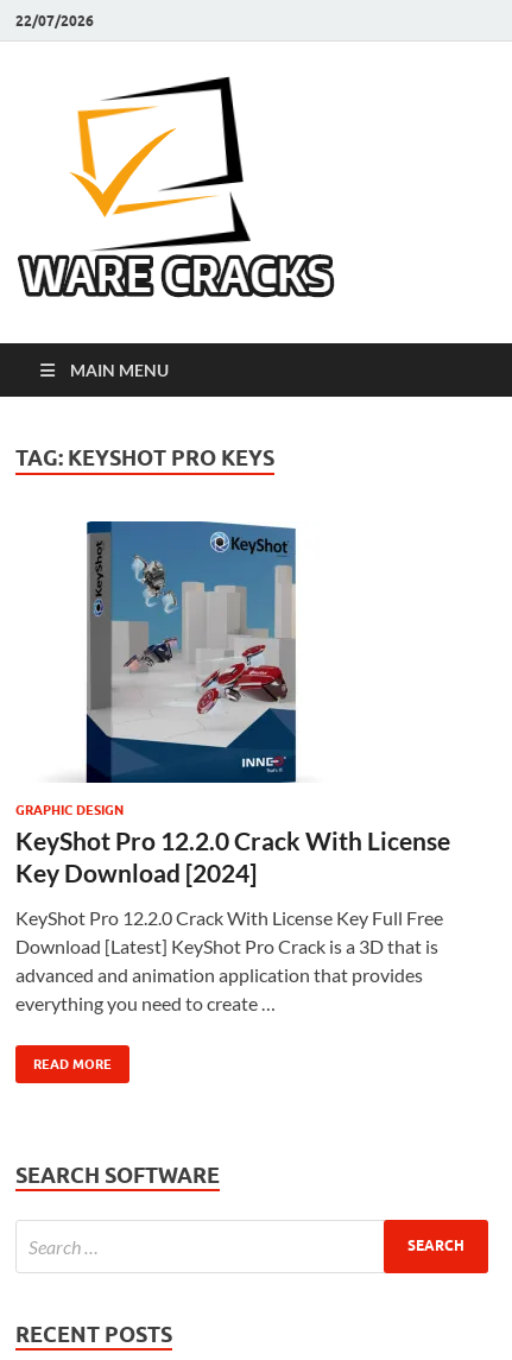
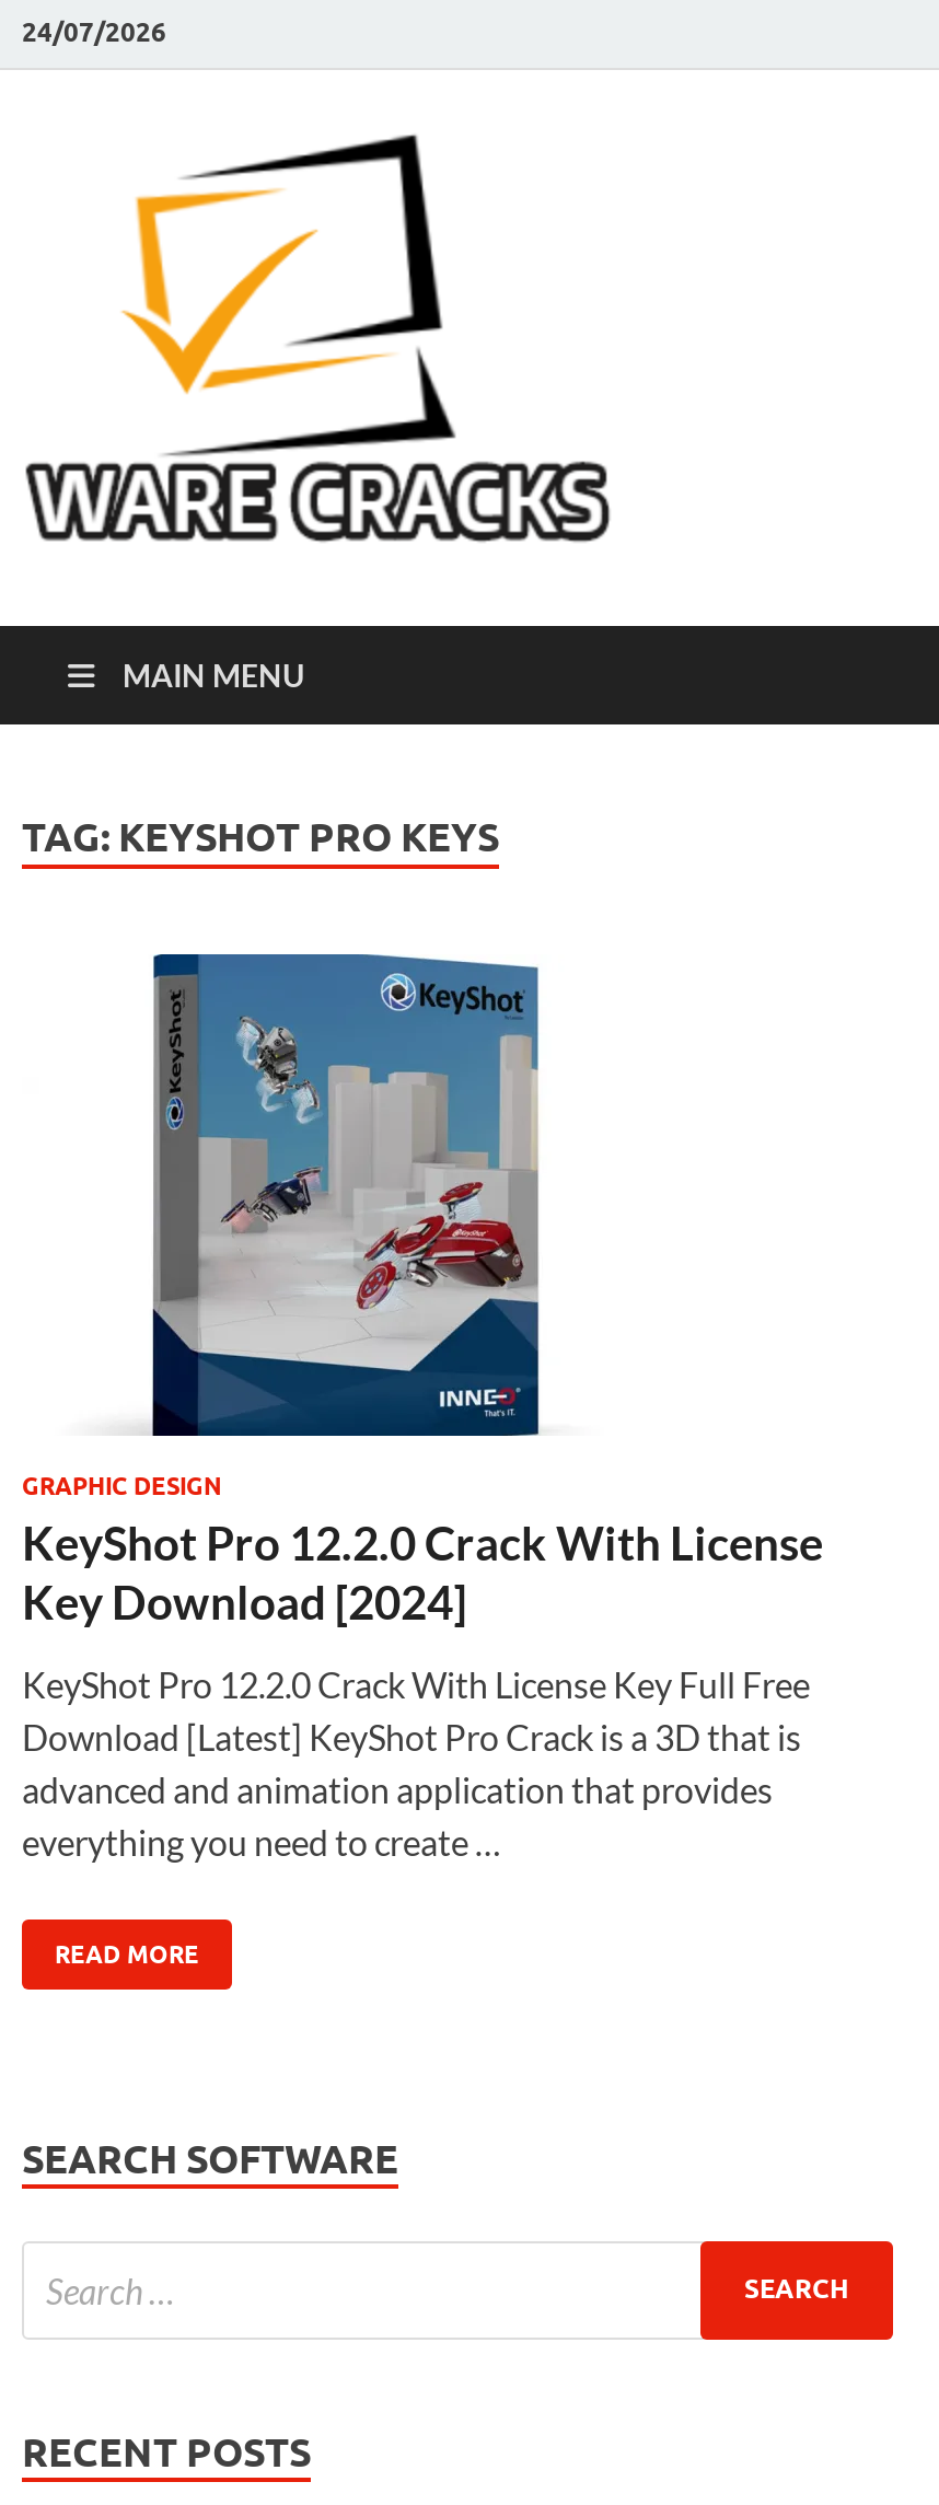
[15,11,94,29] 22/07/2026 -> [22,14,166,47] 24/07/2026

